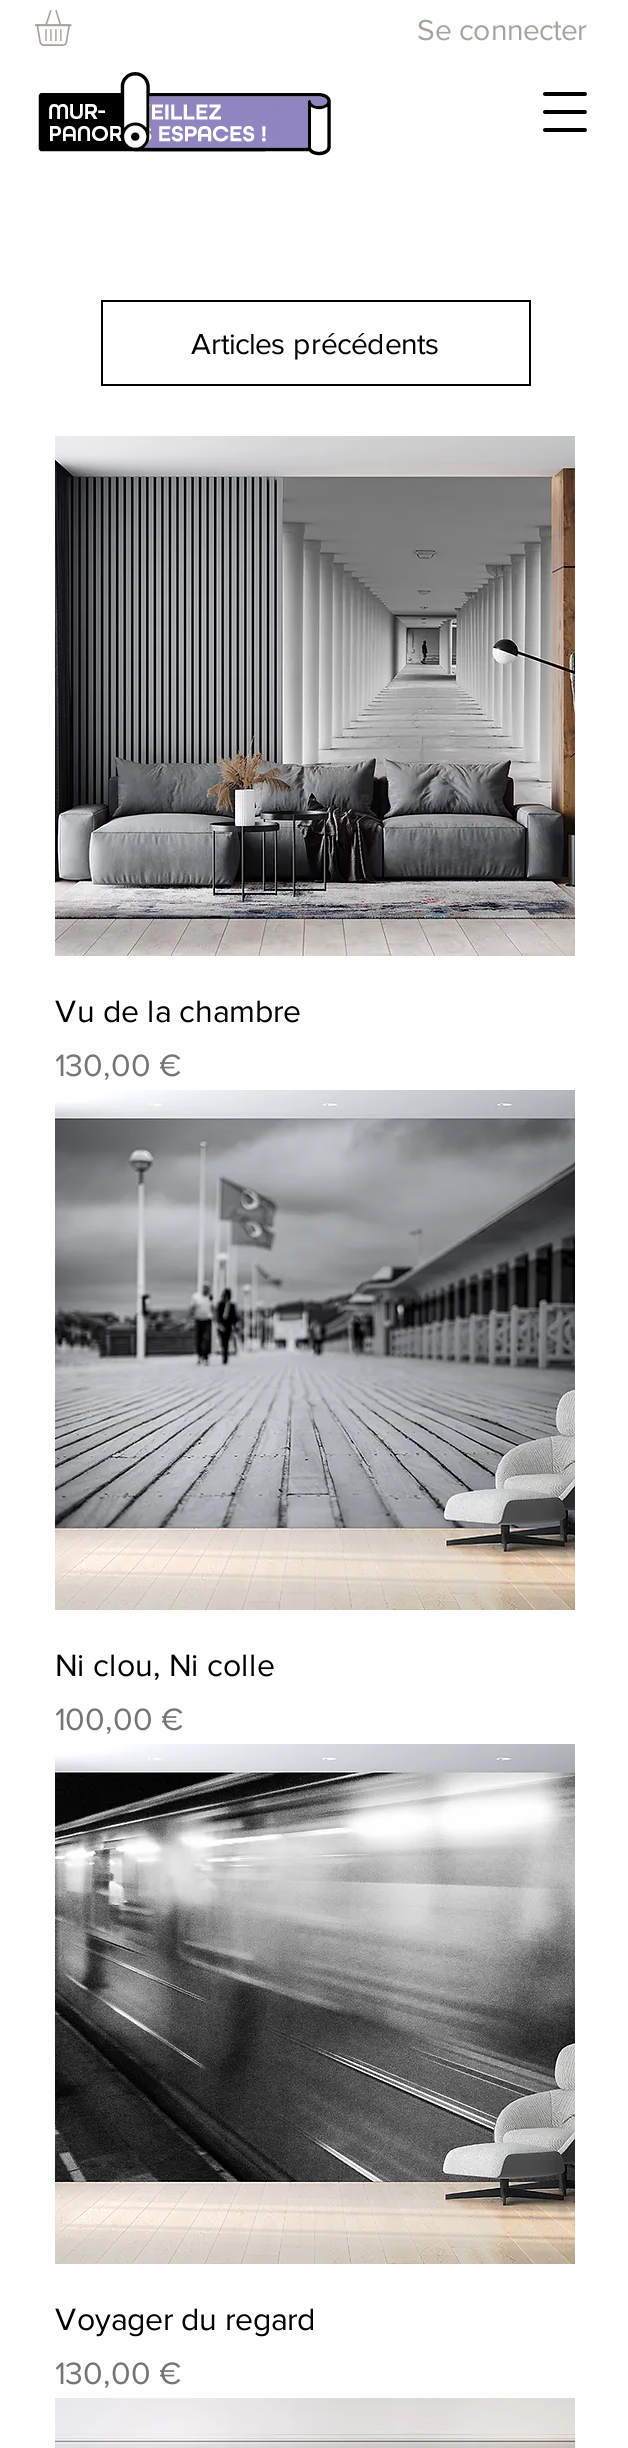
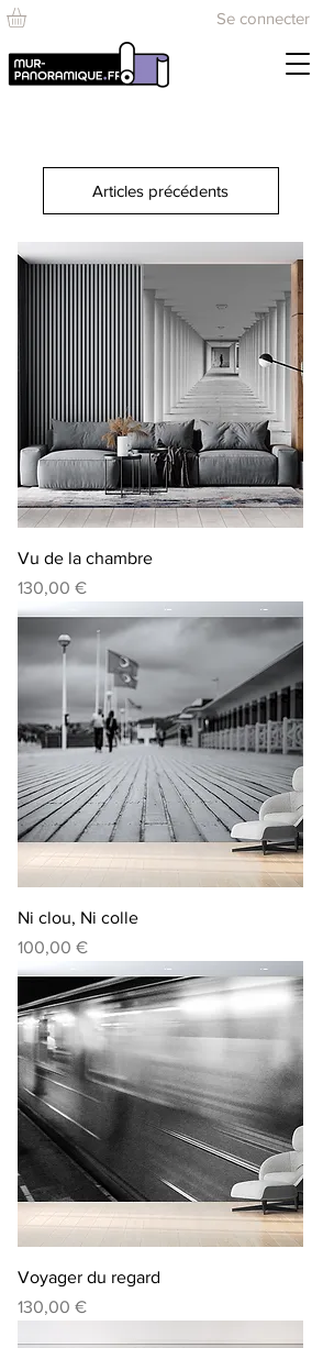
[119,70,269,150] [image] -> [54,41,136,85] [image]

